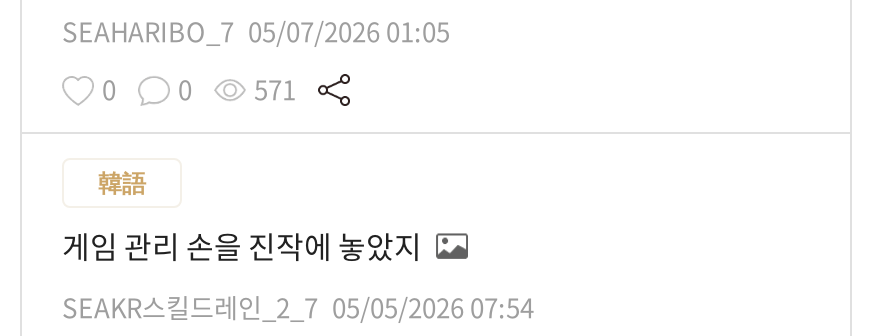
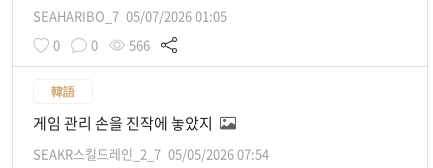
[102,69,296,107] 0 0 571 -> [53,34,150,53] 0 0 566

